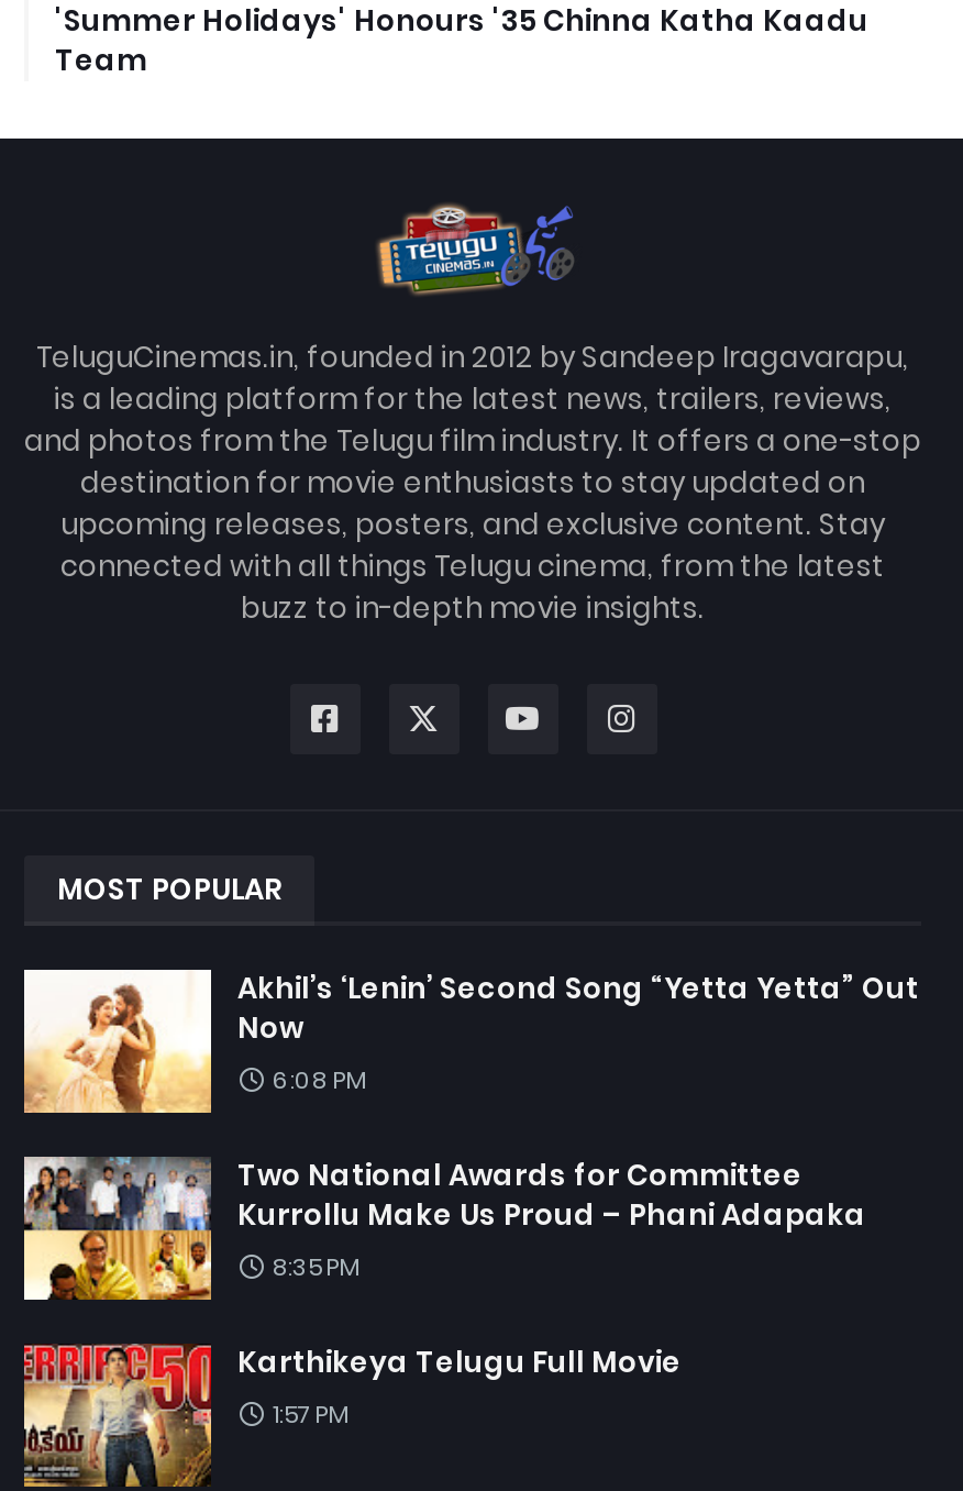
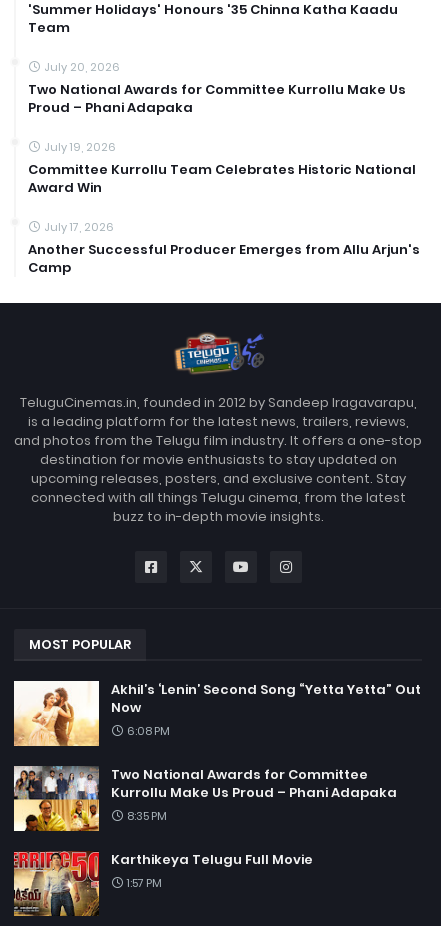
none -> [28,59,420,277] July 20, 2026 | Two National Awards for Committee Kurrollu Make Us | Proud – Phani Adapaka | July 19, 2026 | Committee Kurrollu Team Celebrates Historic National | Award Win | July 17, 2026 | Another Successful Producer Emerges from Allu Arjun's | Camp

